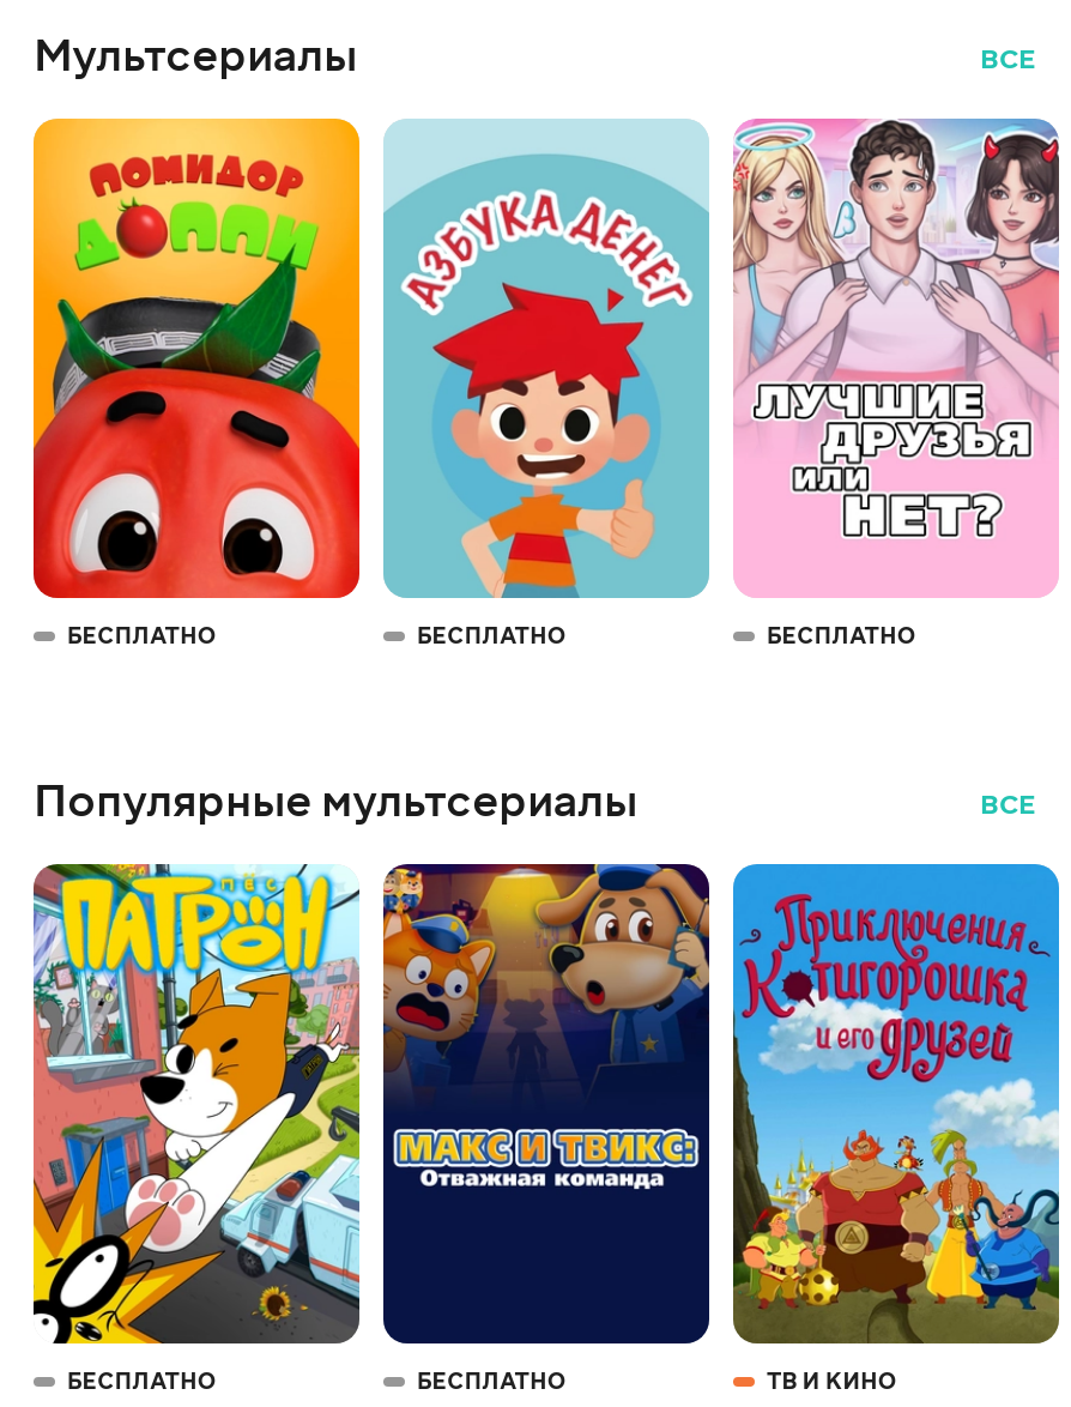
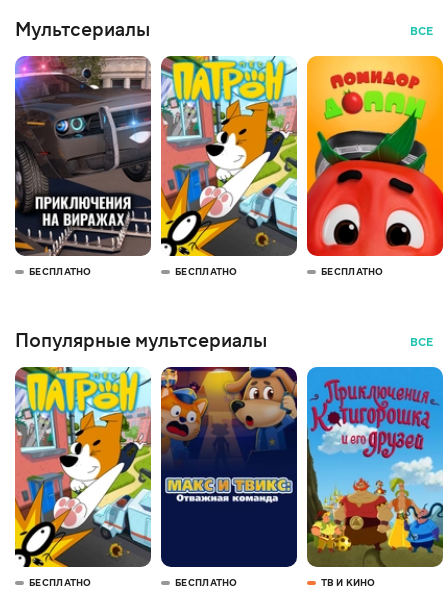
[31,116,362,600] [image] -> [14,55,152,257] [image]
[381,119,712,600] [image] -> [160,55,298,257] [image]
[731,116,1061,598] [image] -> [306,55,444,257] [image]

